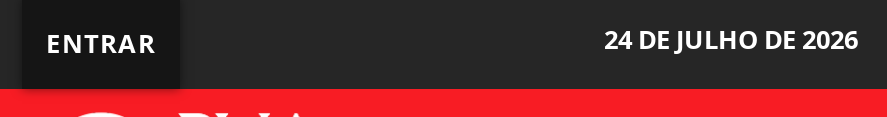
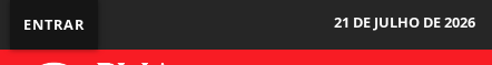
[604,21,858,57] 24 DE JULHO DE 2026 -> [334,12,475,32] 21 DE JULHO DE 2026

